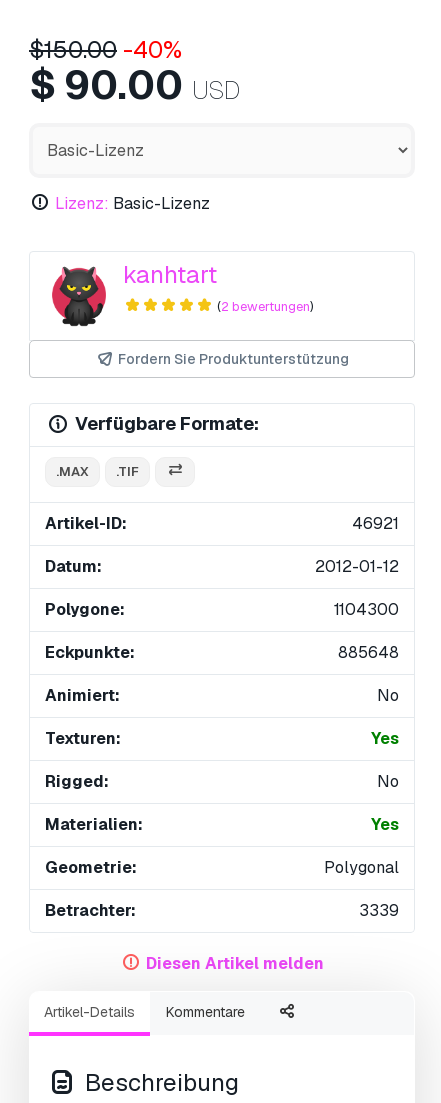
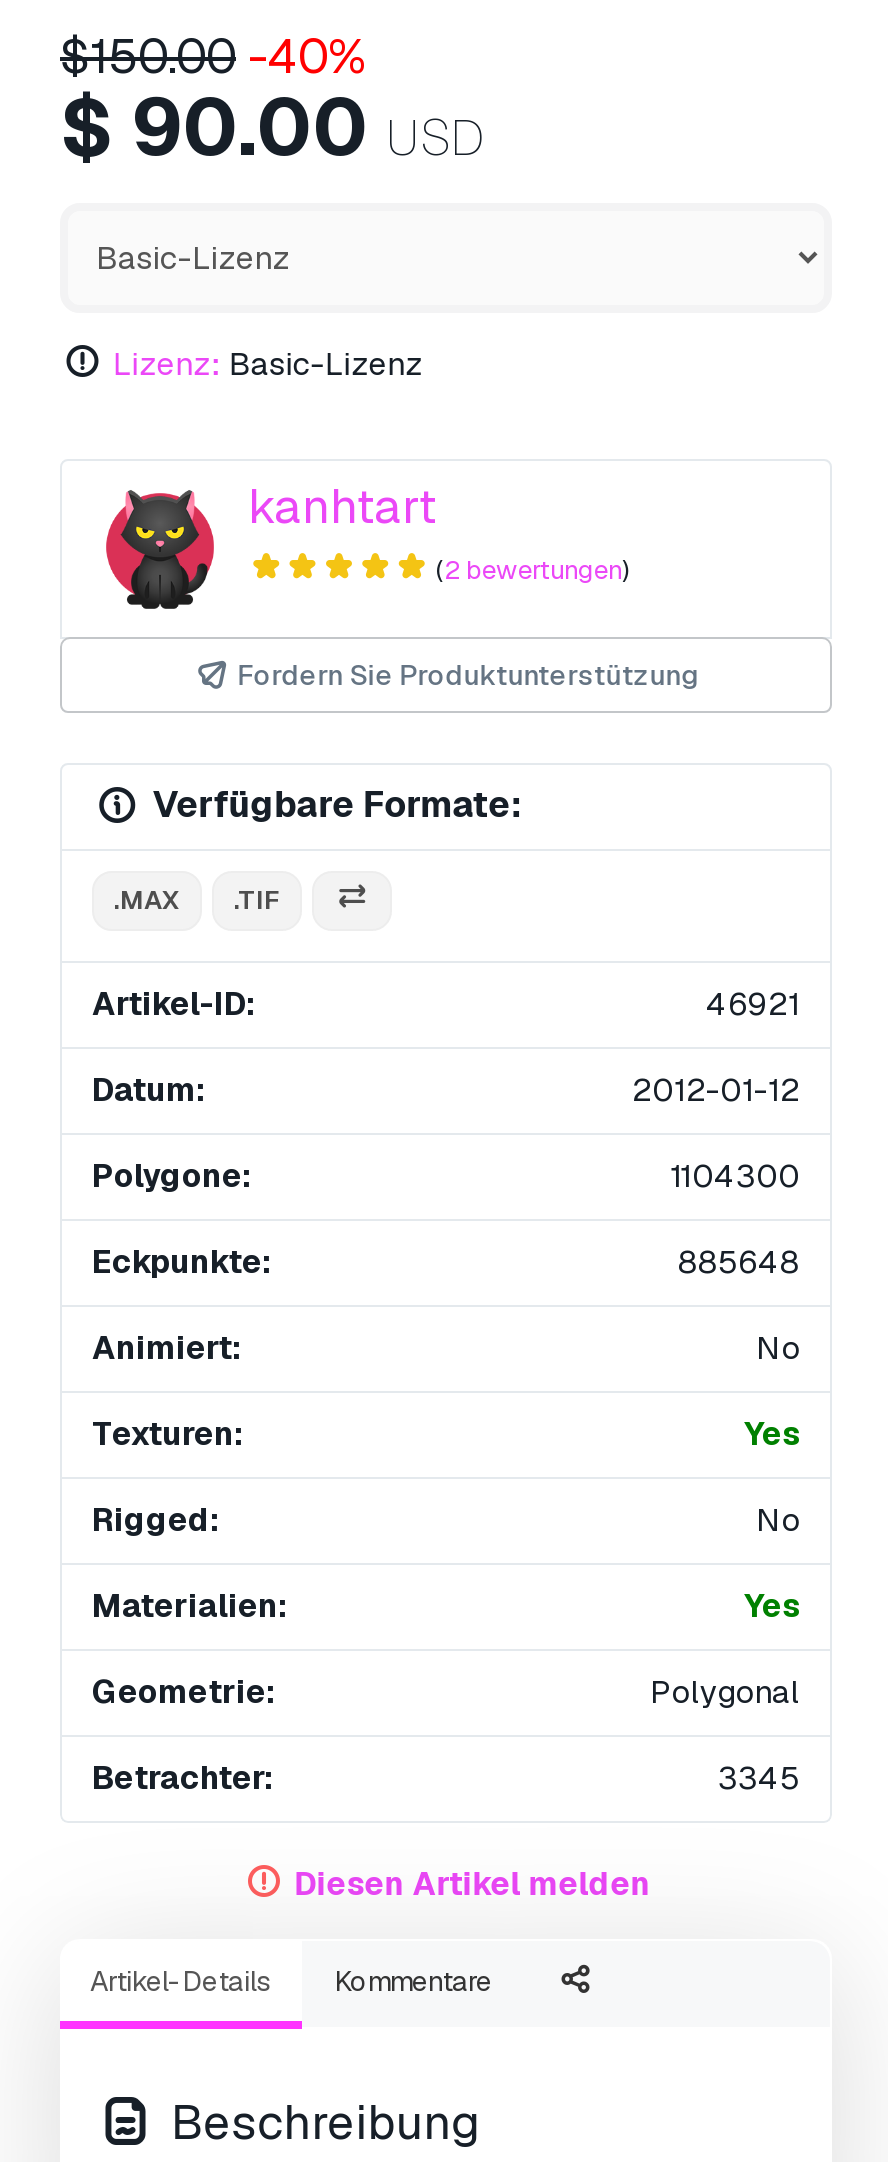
[359,900,399,921] 3339 -> [718,1757,800,1799] 3345

